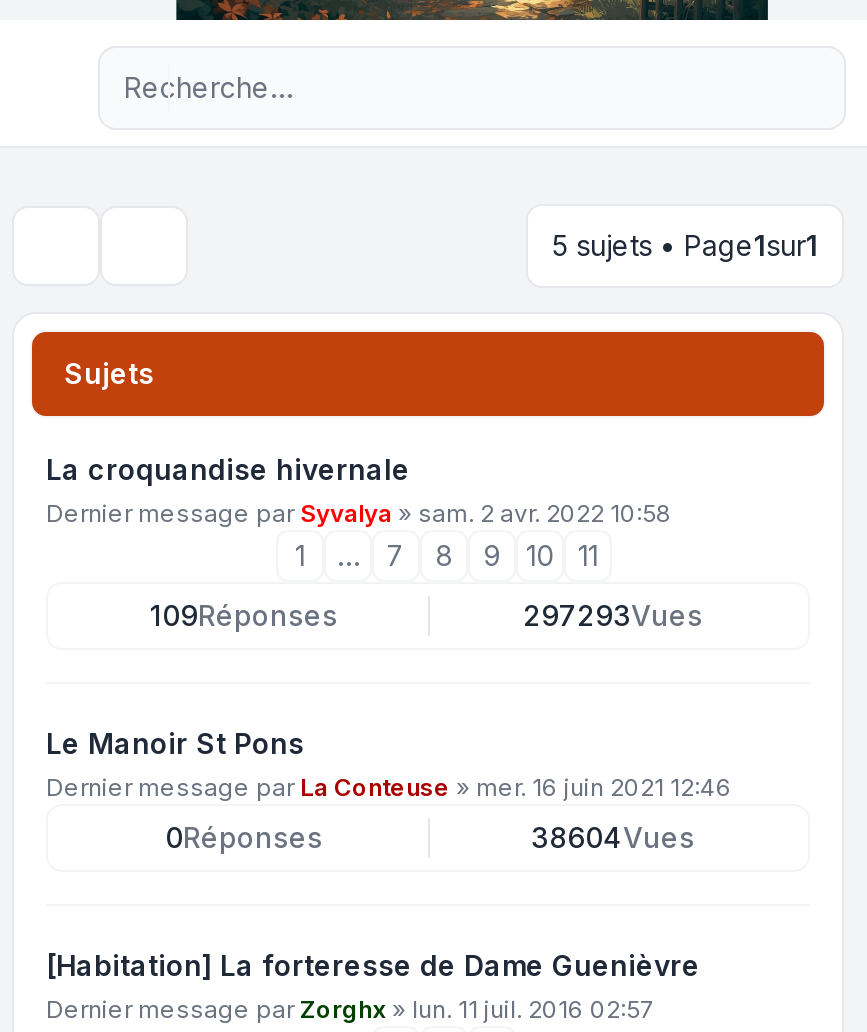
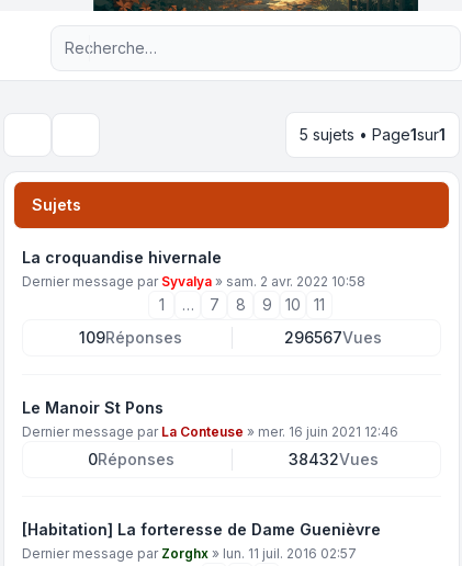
[523,598,703,632] 297293Vues -> [284,328,382,347] 296567Vues
[531,820,695,854] 38604Vues -> [288,450,378,468] 38432Vues

